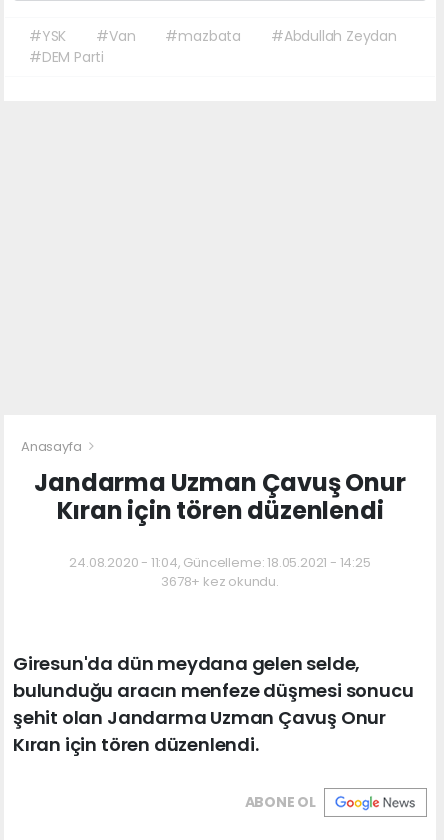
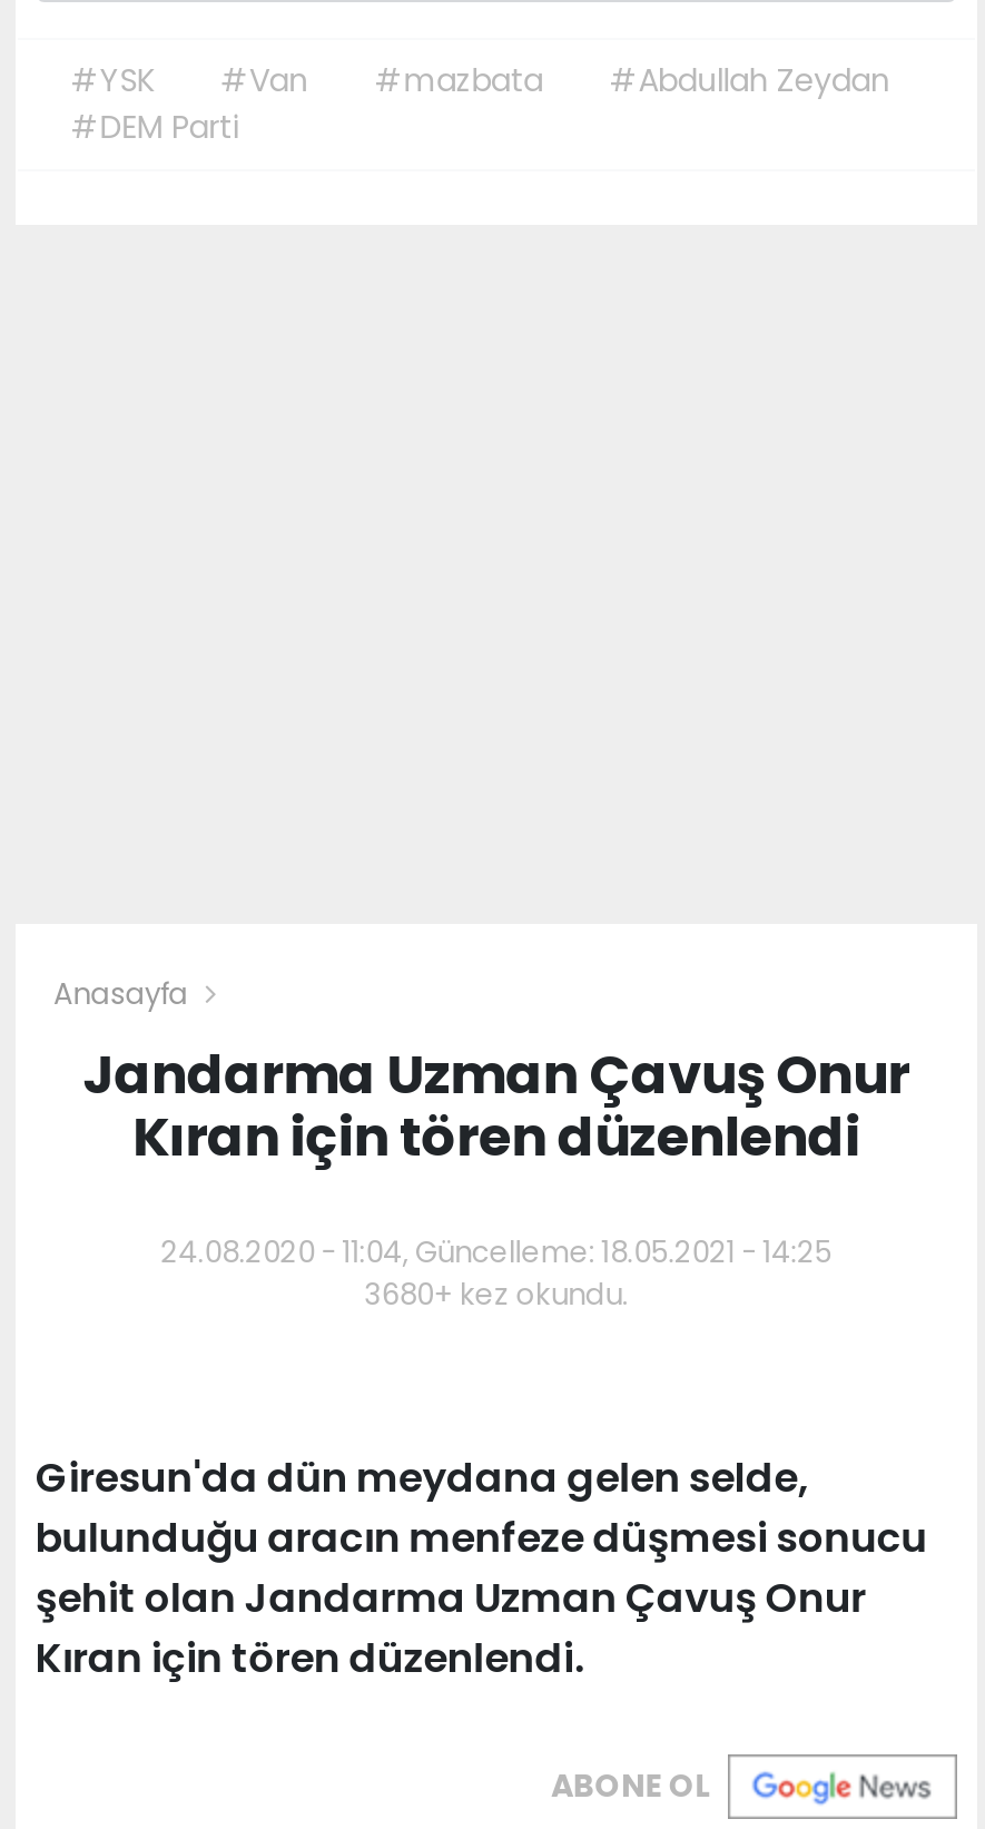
[161,572,279,591] 3678+ kez okundu. -> [364,1274,629,1316] 3680+ kez okundu.

